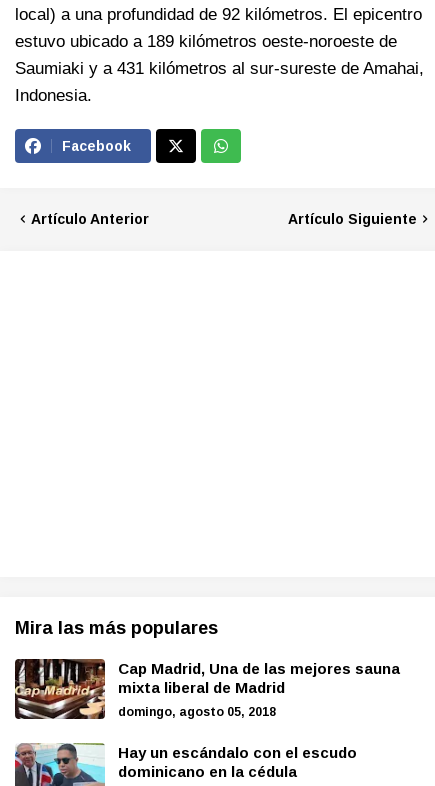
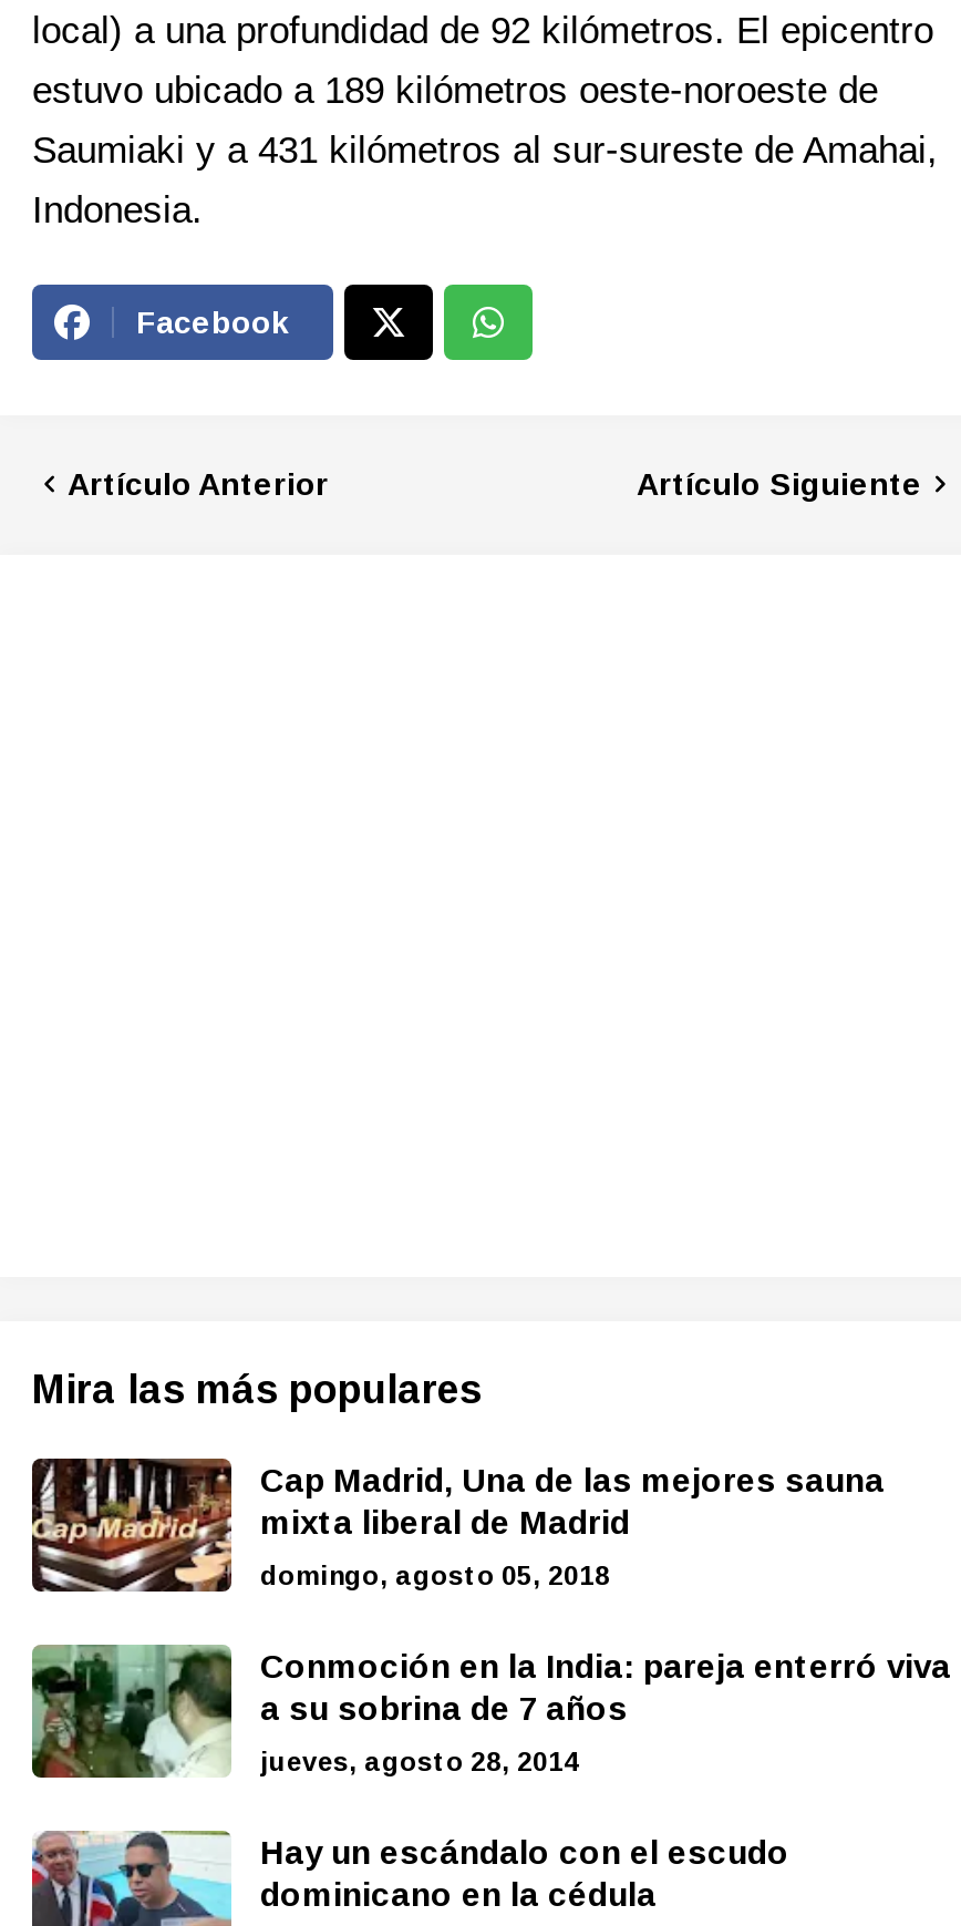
none -> [30,1642,951,1780] [image] | Conmoción en la India: pareja enterró viva | a su sobrina de 7 años | jueves, agosto 28, 2014

